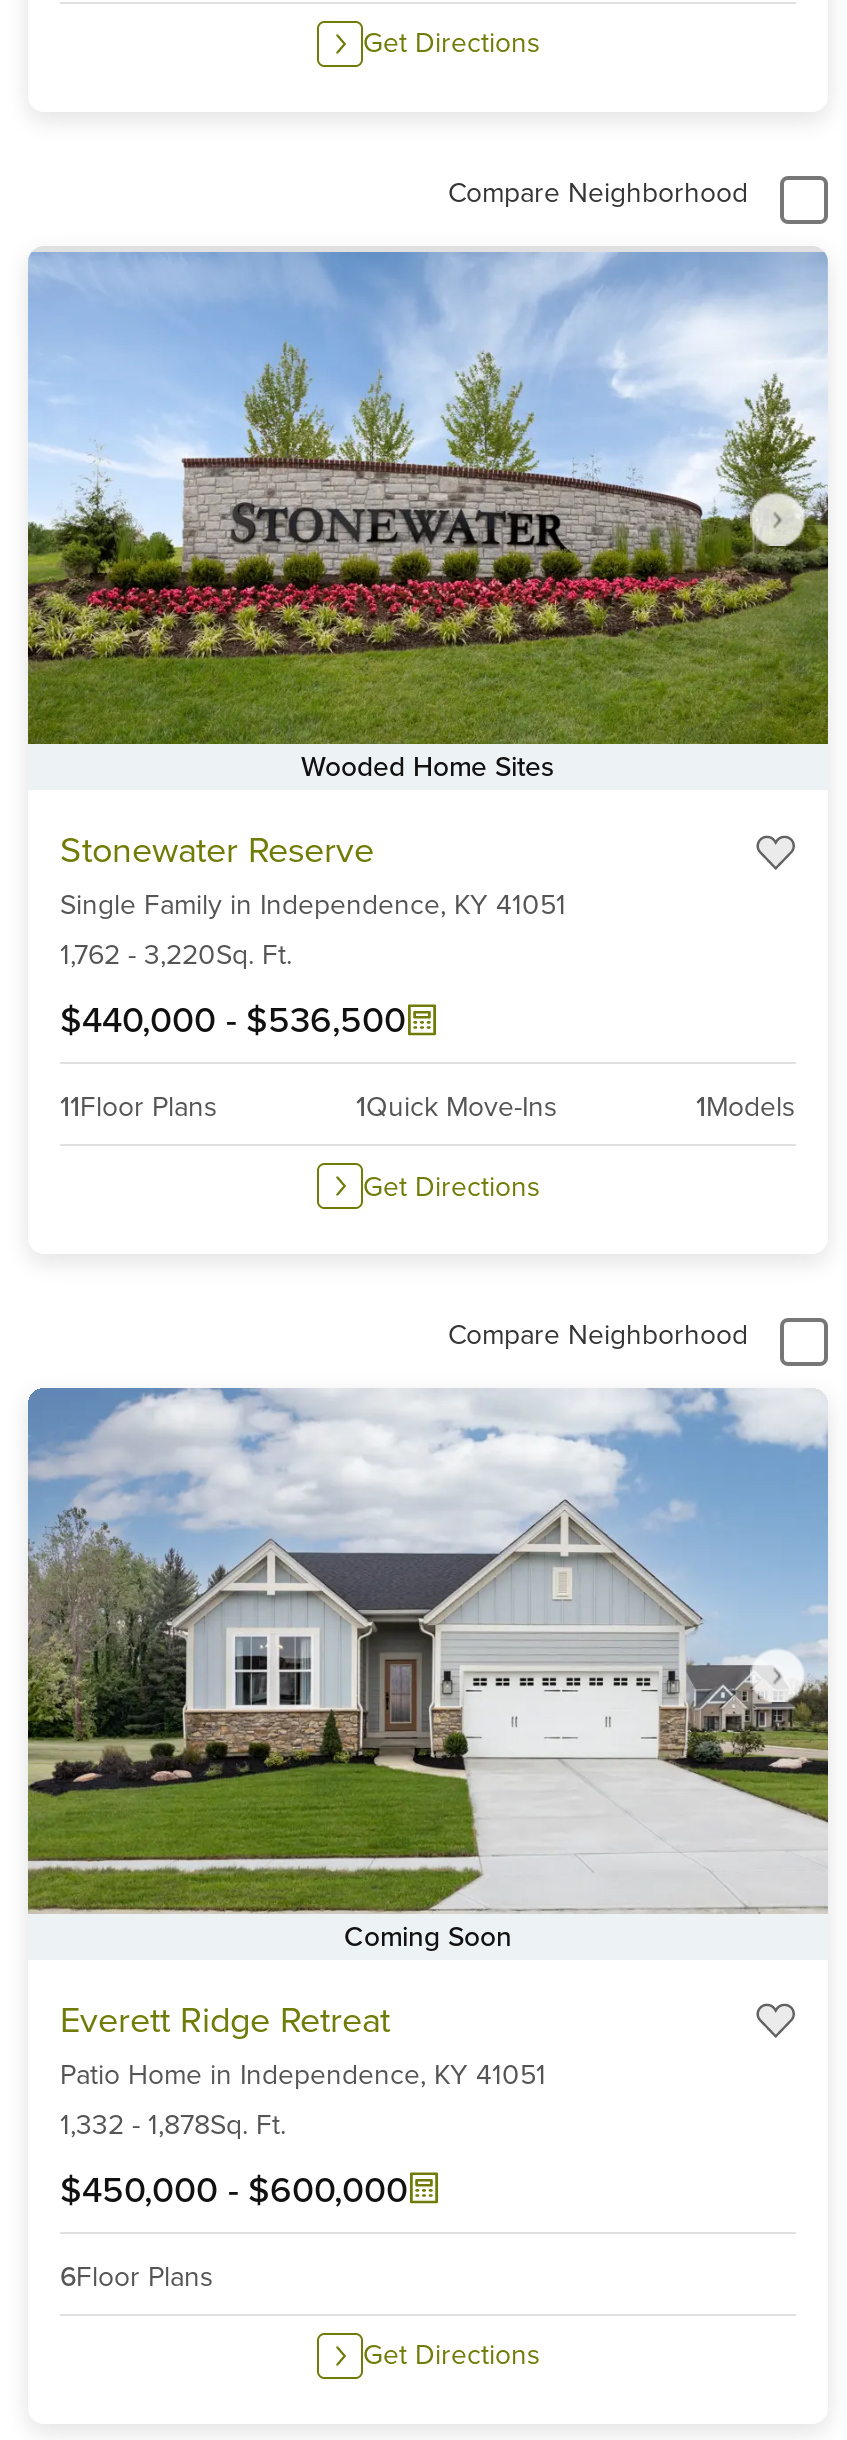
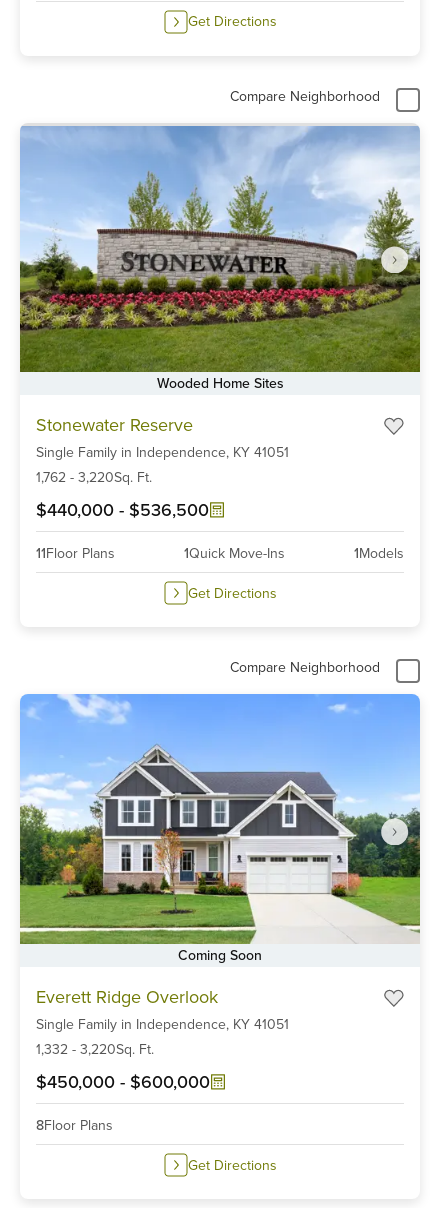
[26,1386,828,1912] [image] -> [20,694,421,944] [image]
[60,1993,390,2043] Everett Ridge Retreat -> [36,984,218,1009] Everett Ridge Overlook
[60,2053,546,2093] Patio Home in Independence, KY 41051 -> [36,1014,289,1034] Single Family in Independence, KY 41051
[60,2103,286,2143] 1,332 - 1,878Sq. Ft. -> [36,1039,154,1059] 1,332 - 3,220Sq. Ft.
[60,2255,214,2295] 6Floor Plans -> [36,1115,113,1135] 8Floor Plans

